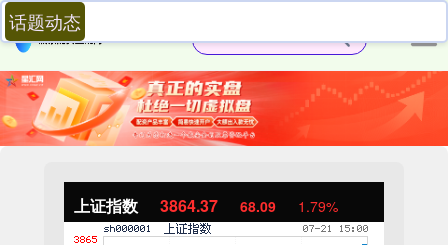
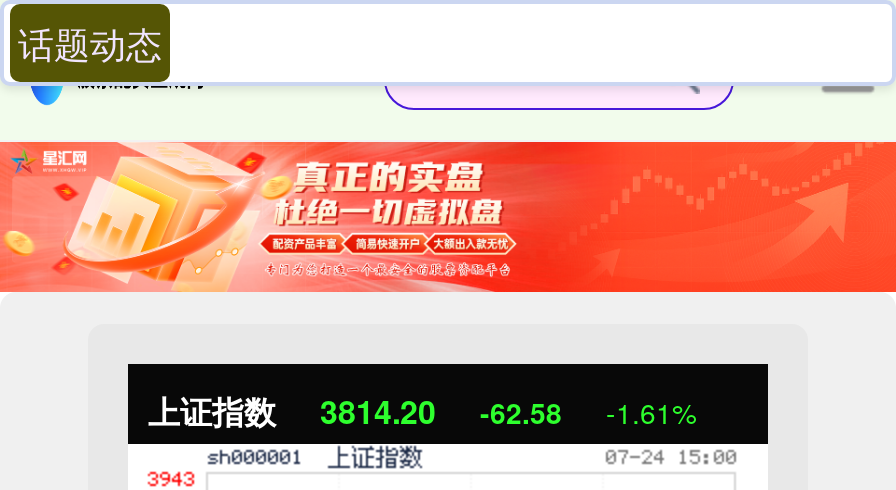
[160,194,218,217] 3864.37 -> [320,389,436,435] 3814.20
[240,196,276,216] 68.09 -> [480,393,562,433] -62.58
[298,196,338,216] 1.79% -> [606,393,696,433] -1.61%

